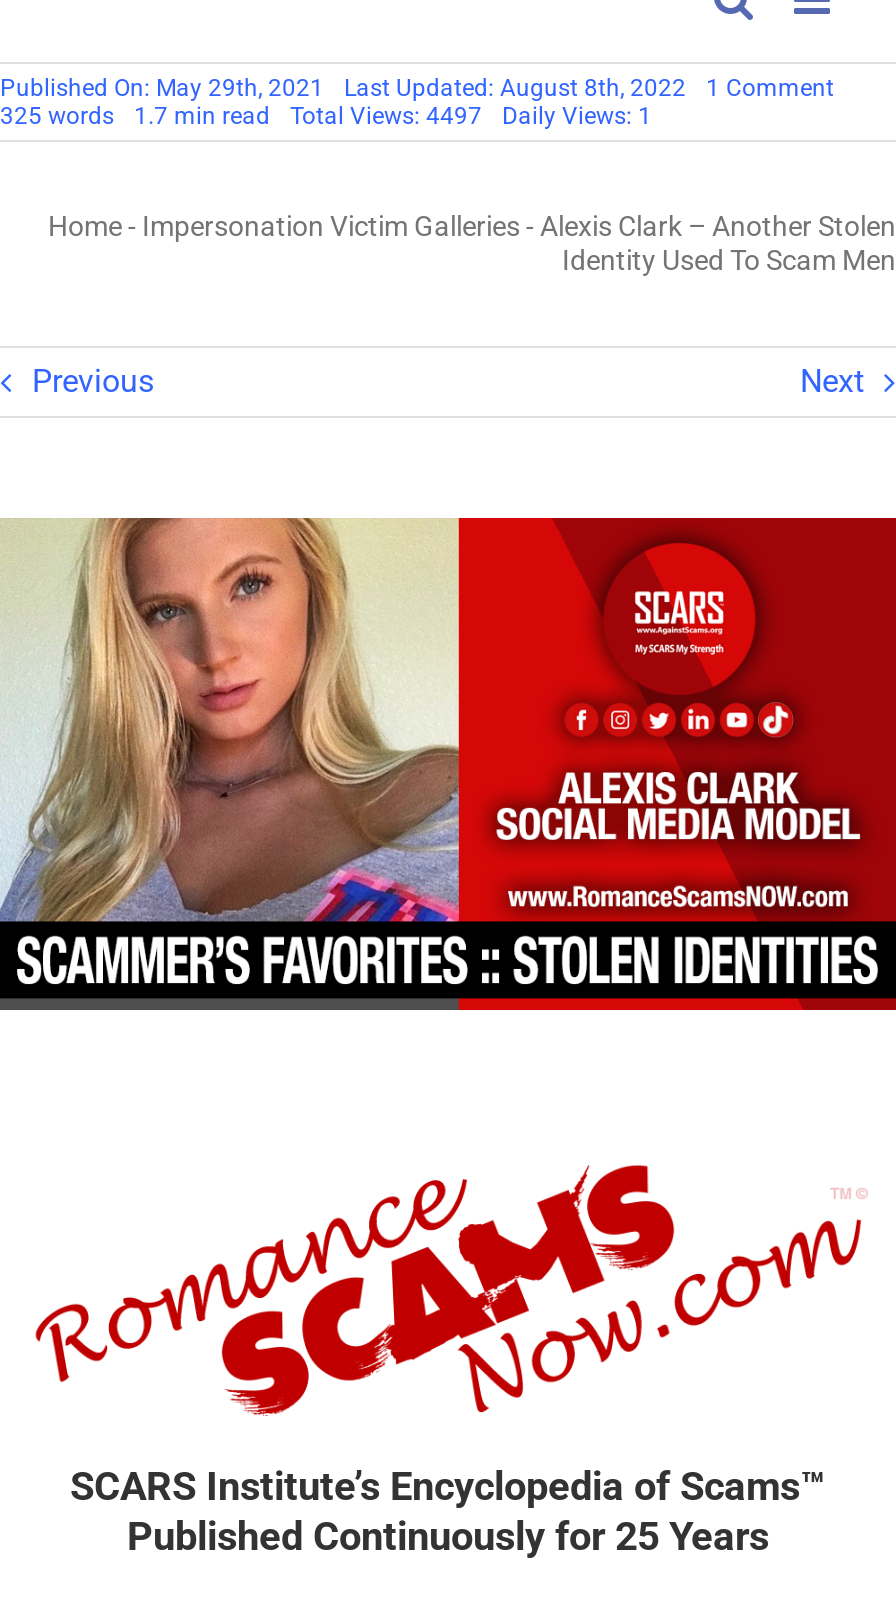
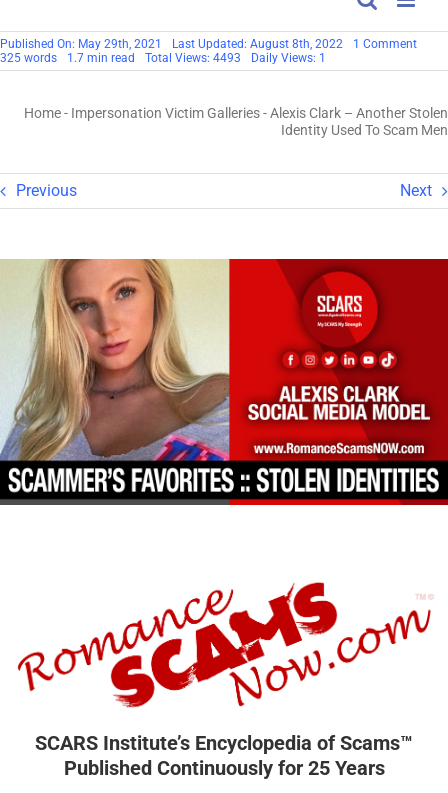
[0,102,652,130] 325 words 1.7 min read Total Views: 4497 Daily Views: 1 -> [0,51,326,65] 325 words 1.7 min read Total Views: 4493 Daily Views: 1

